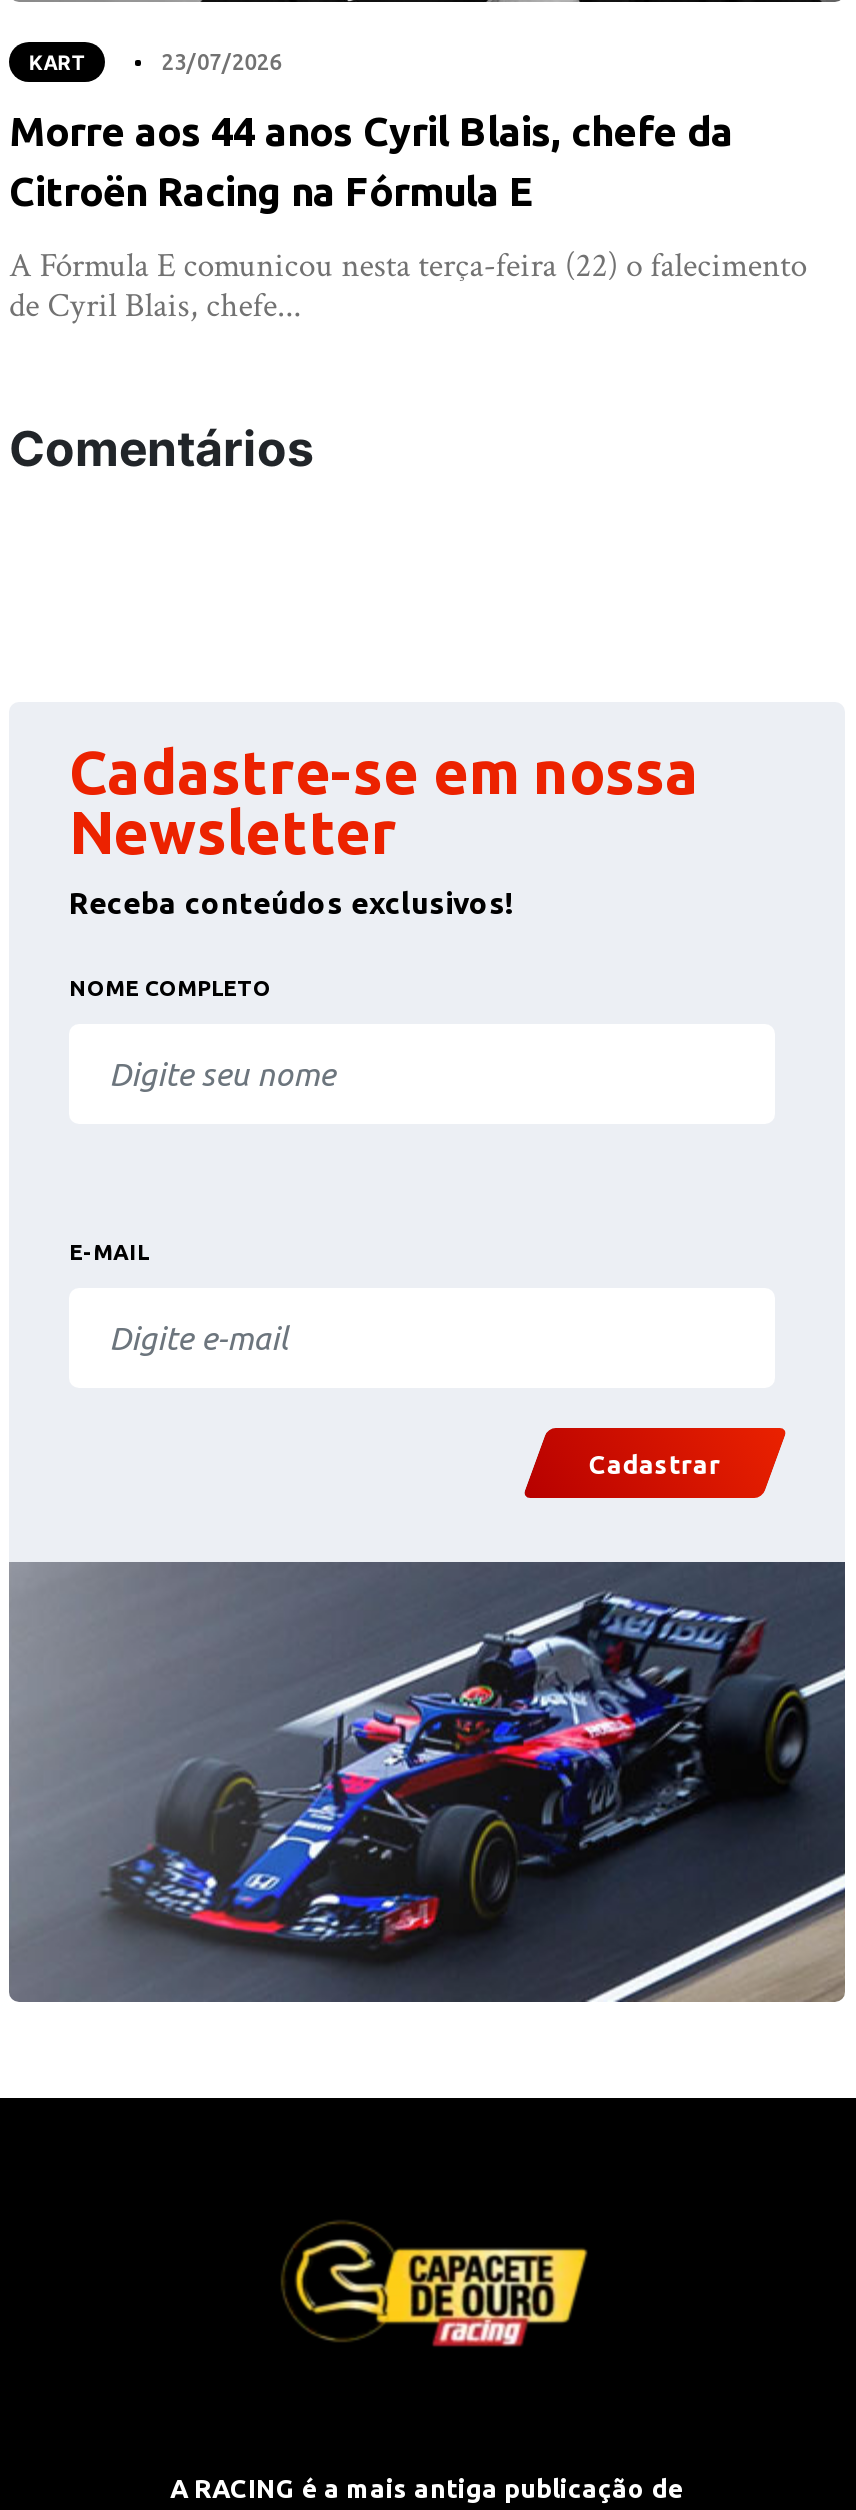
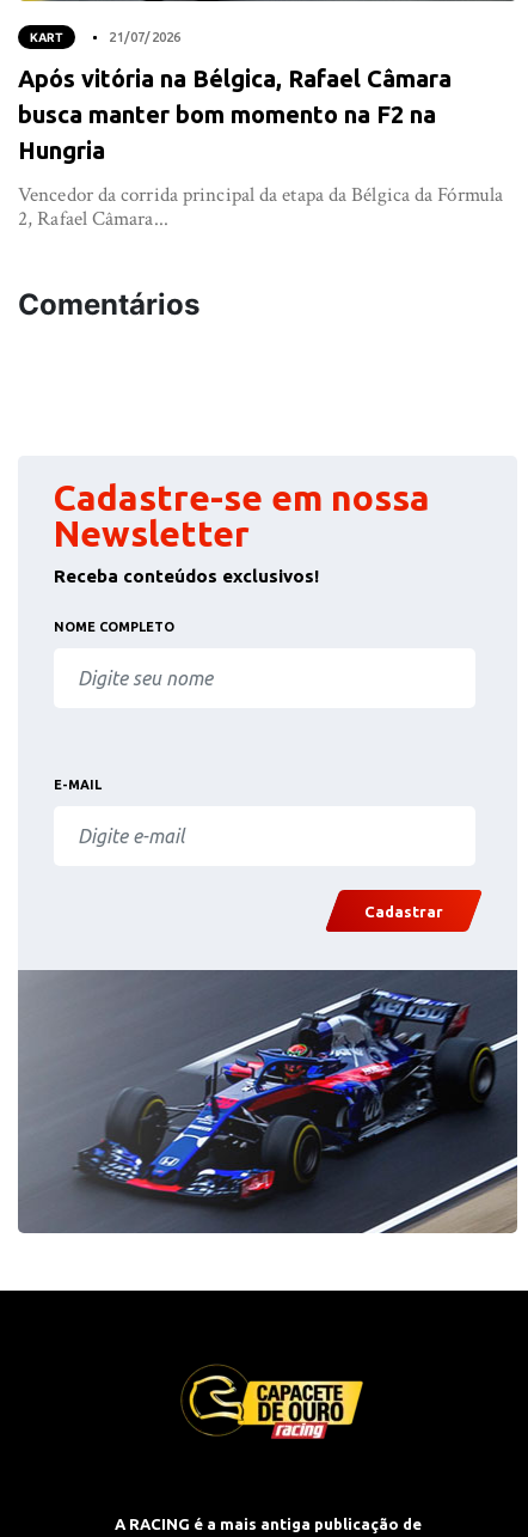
[162,51,282,75] 23/07/2026 -> [109,30,181,45] 21/07/2026
[9,109,733,215] Morre aos 44 anos Cyril Blais, chefe da | Citroën Racing na Fórmula E -> [18,65,452,164] Após vitória na Bélgica, Rafael Câmara | busca manter bom momento na F2 na | Hungria
[9,245,807,329] A Fórmula E comunicou nesta terça-feira (22) o falecimento | de Cyril Blais, chefe... -> [18,182,503,233] Vencedor da corrida principal da etapa da Bélgica da Fórmula | 2, Rafael Câmara...

